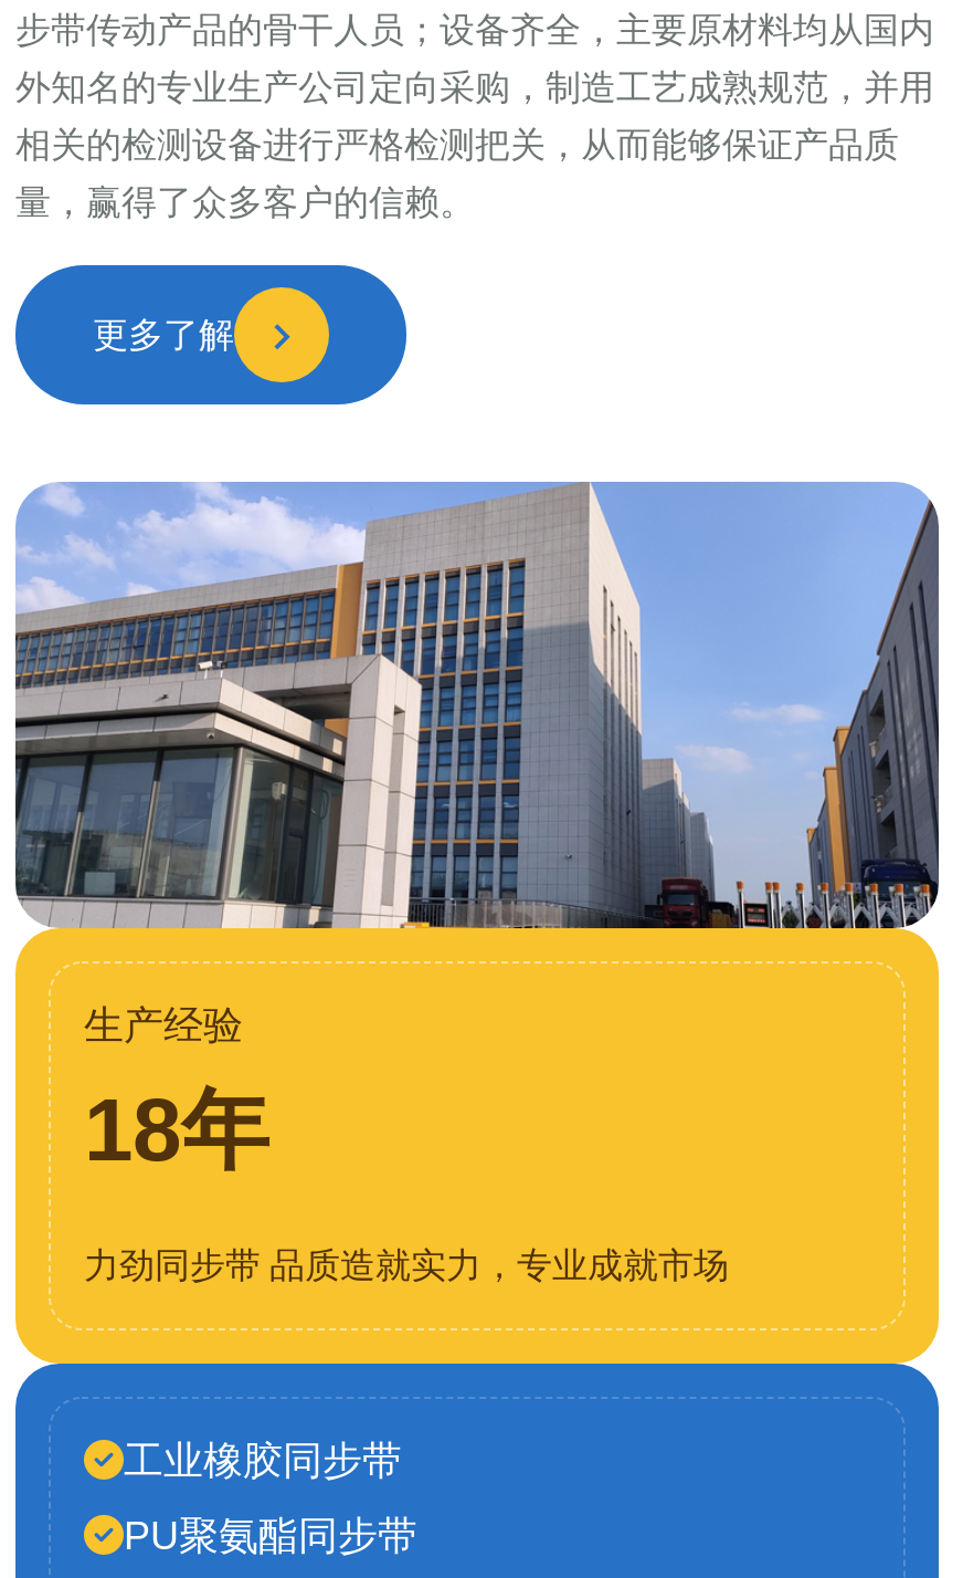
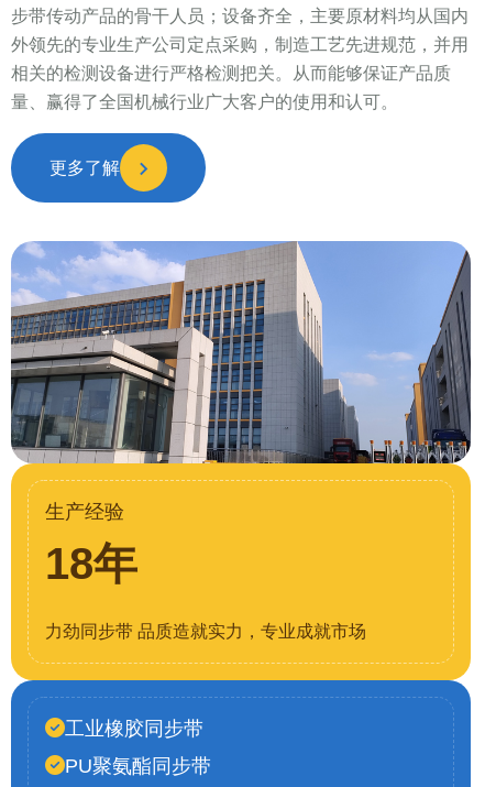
[15,69,934,106] 外知名的专业生产公司定向采购，制造工艺成熟规范，并用 -> [11,35,469,54] 外领先的专业生产公司定点采购，制造工艺先进规范，并用
[15,126,899,164] 相关的检测设备进行严格检测把关，从而能够保证产品质 -> [11,64,451,83] 相关的检测设备进行严格检测把关。从而能够保证产品质
[15,183,475,221] 量，赢得了众多客户的信赖。 -> [11,92,398,111] 量、赢得了全国机械行业广大客户的使用和认可。

